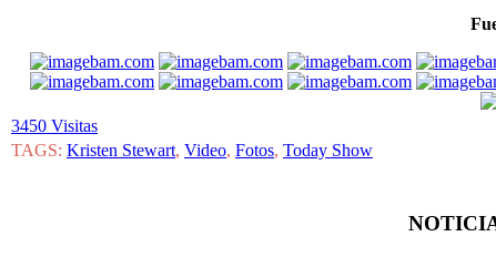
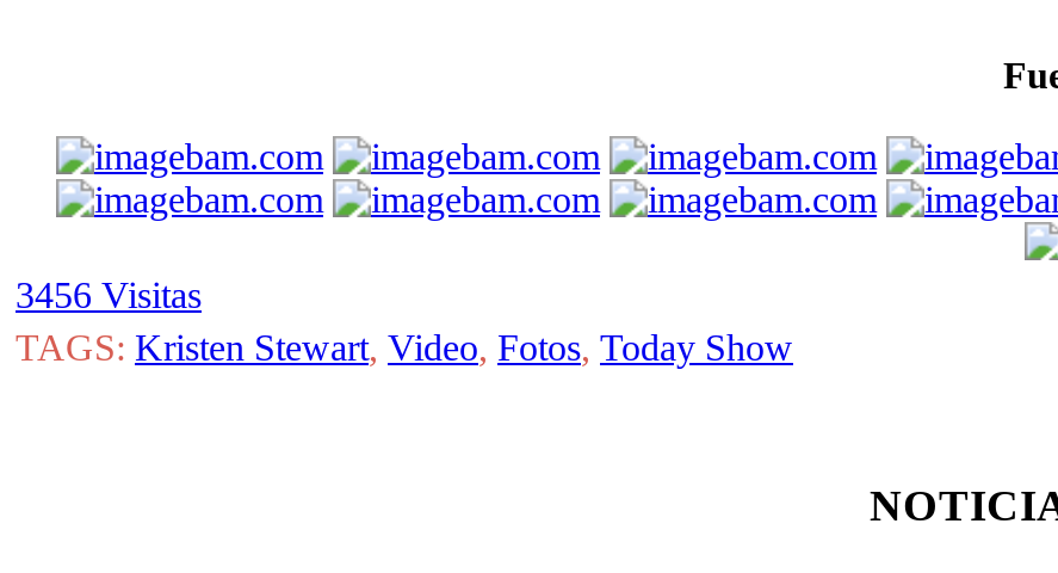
[11,116,98,135] 3450 Visitas -> [16,275,202,315] 3456 Visitas

